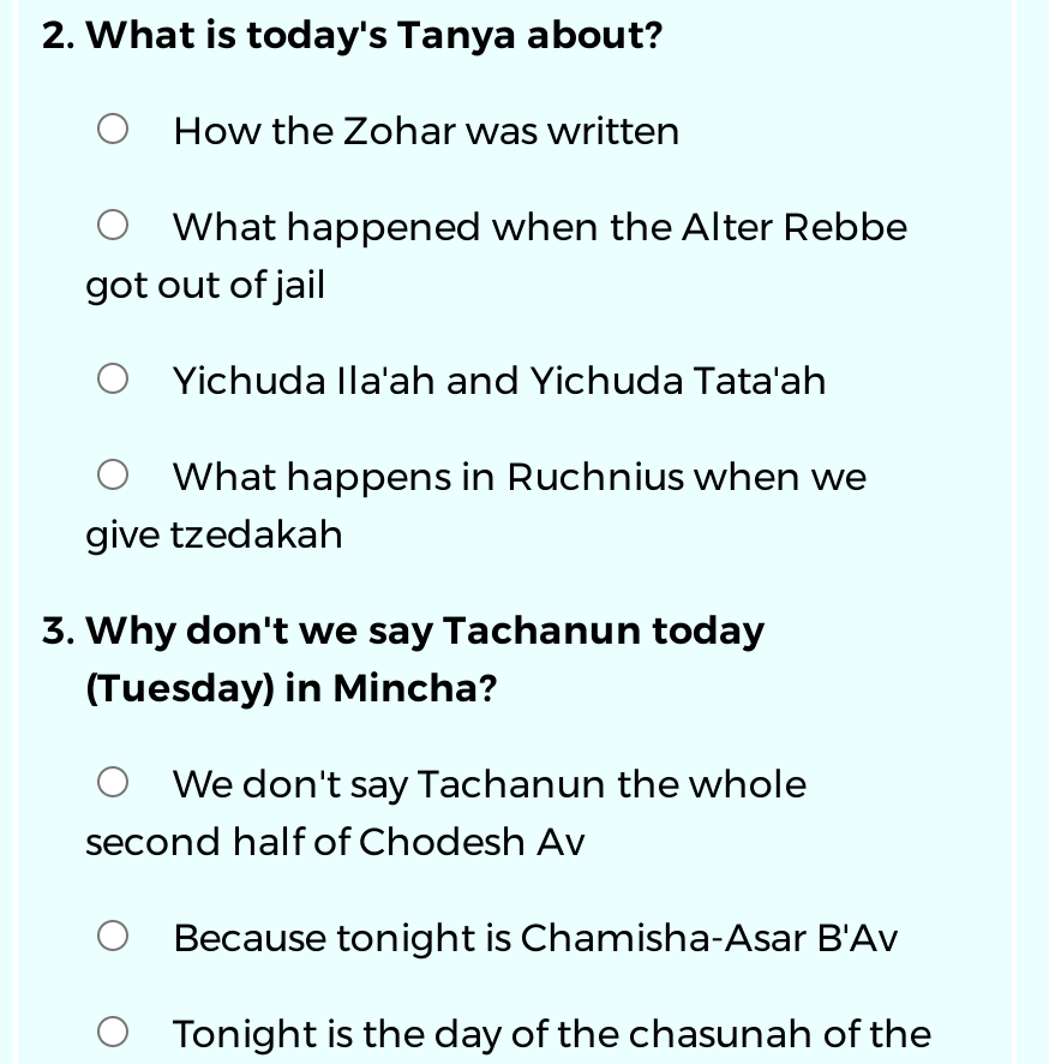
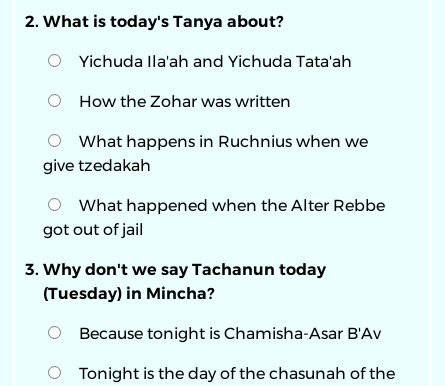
moved [172,108,681,153] -> [79,92,291,111]: How the Zohar was written
moved [85,204,907,307] -> [43,196,385,239]: What happened when the Alter Rebbe | got out of jail
moved [172,357,828,403] -> [79,52,352,71]: Yichuda Ila'ah and Yichuda Tata'ah
[85,761,806,864] We don't say Tachanun the whole | second half of Chodesh Av -> none

